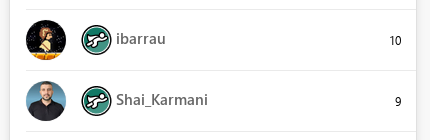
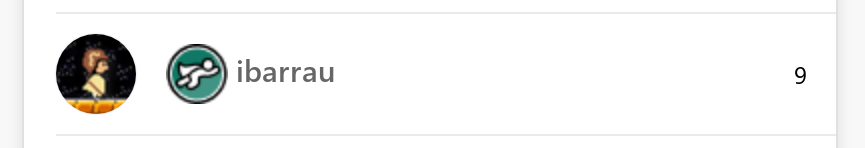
[116,32,401,109] 10 | Shai_Karmani -> none
[27,81,66,122] [image] -> none

